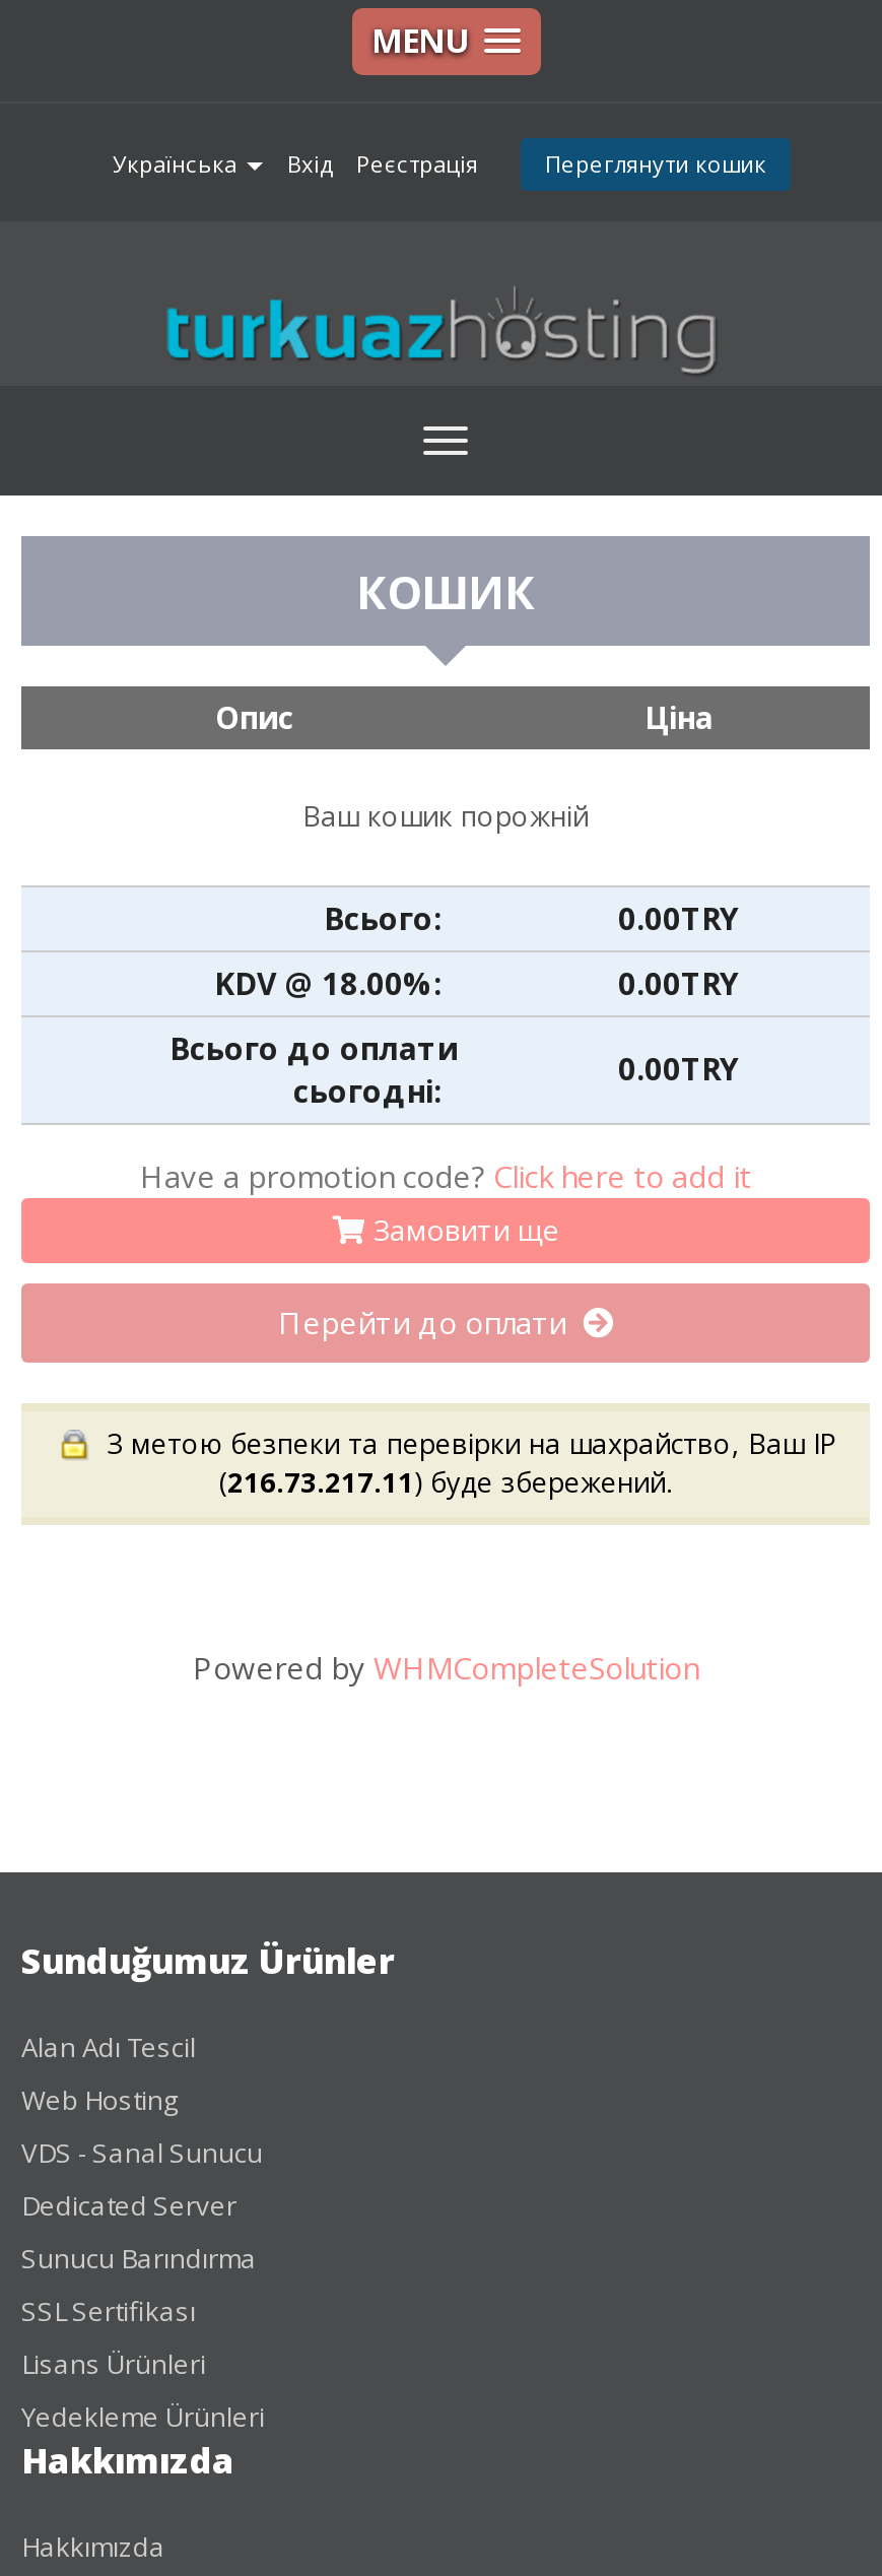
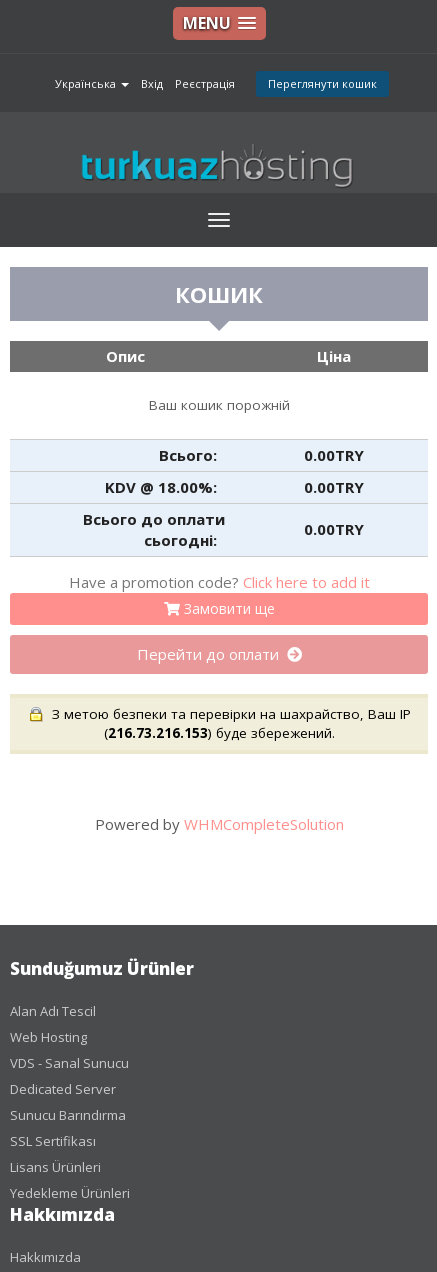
[219,1464,672,1501] (216.73.217.11) буде збережений. -> [103,724,334,742] (216.73.216.153) буде збережений.

